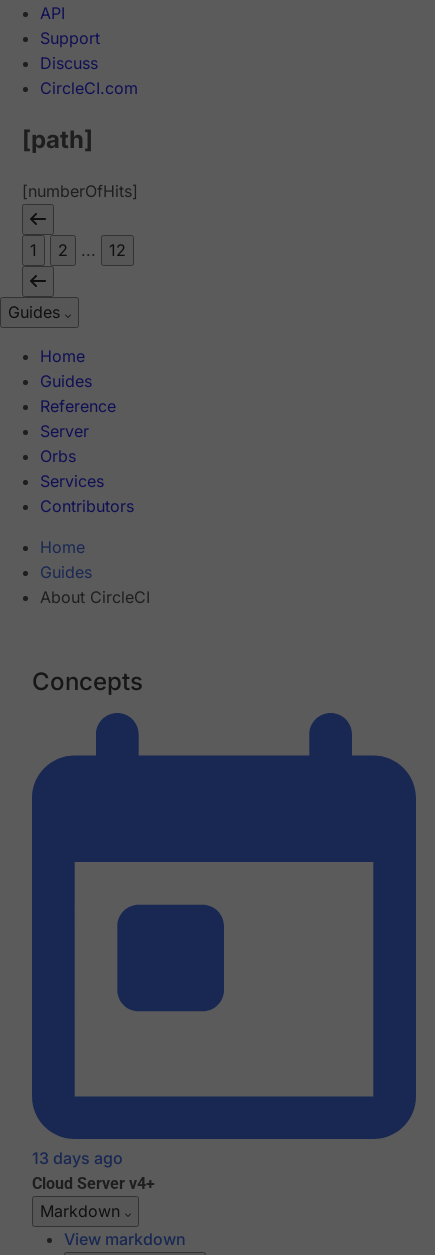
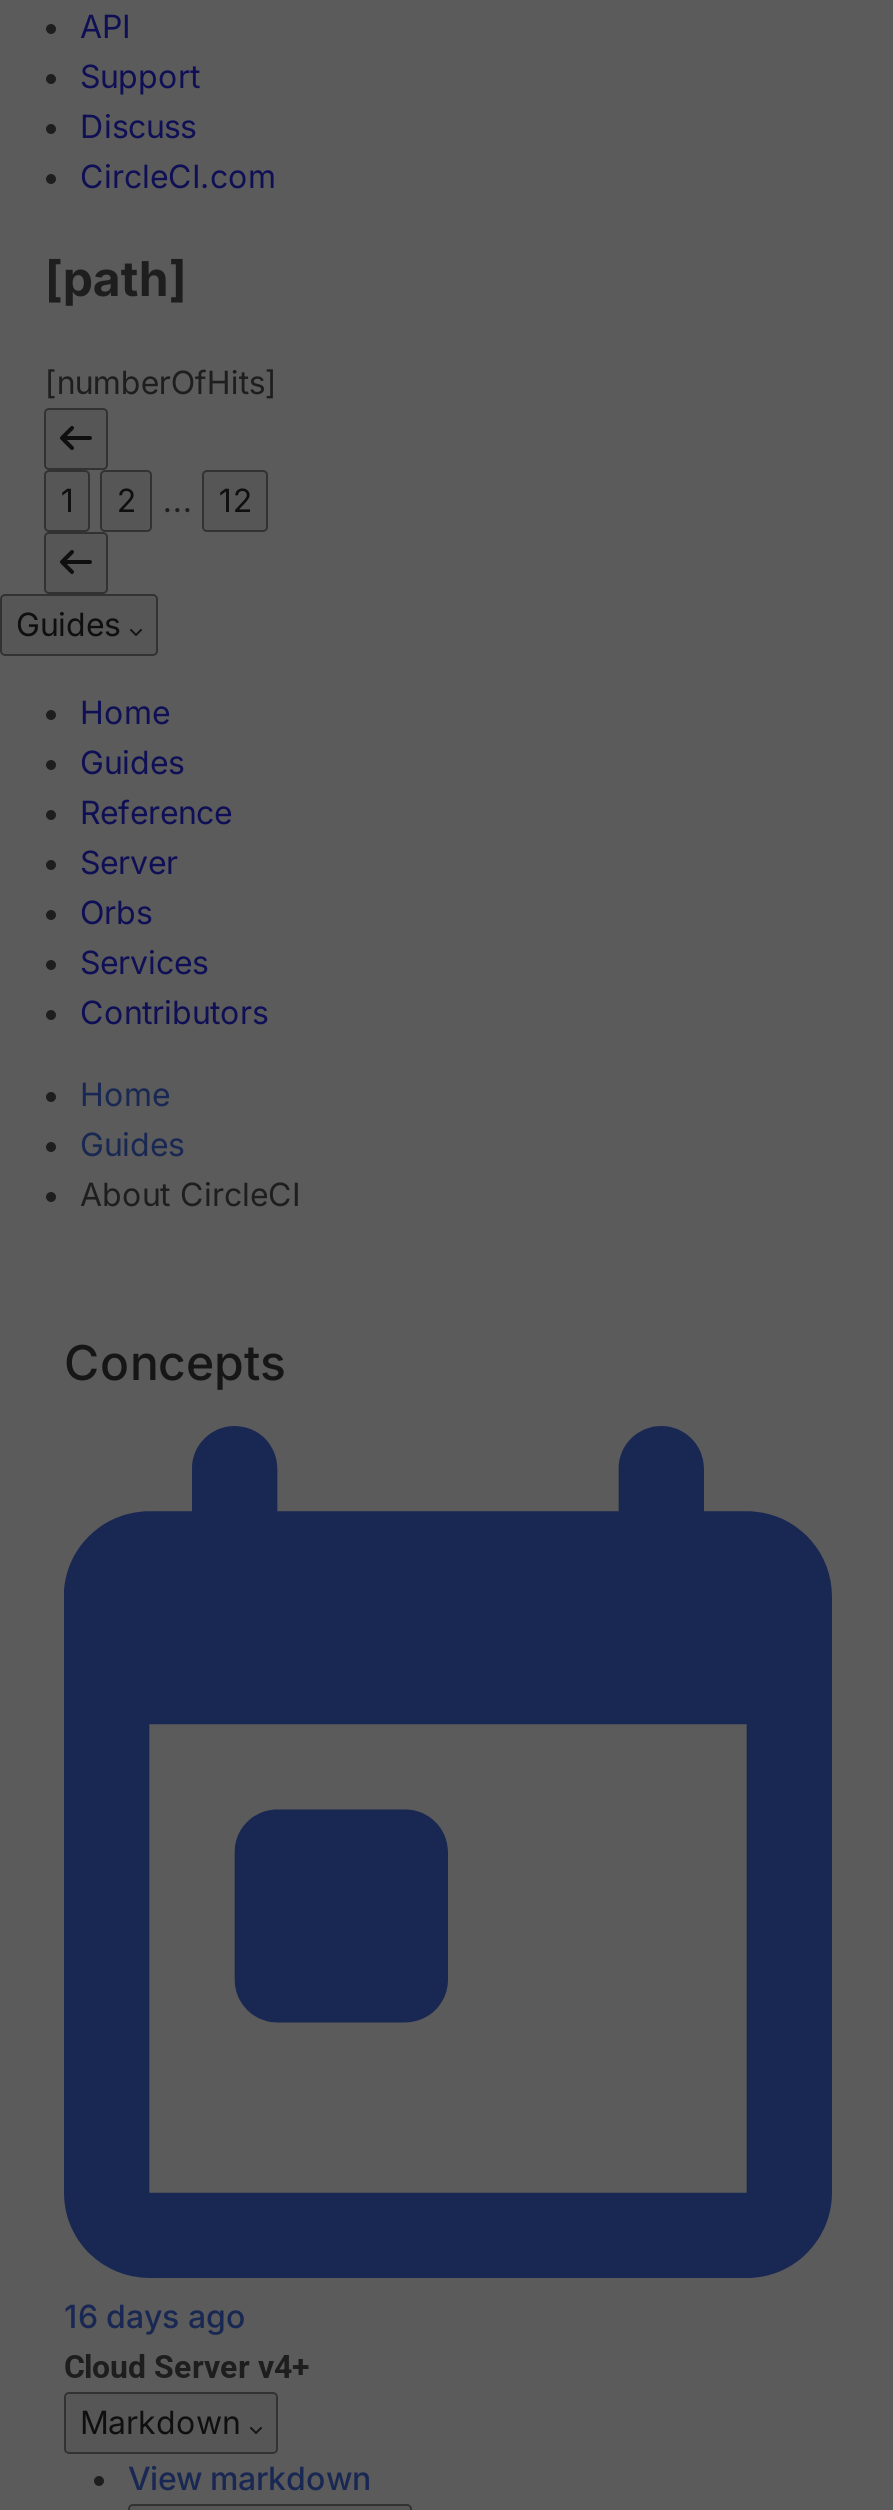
[32,1148,123,1168] 13 days ago -> [64,2297,246,2337] 16 days ago

